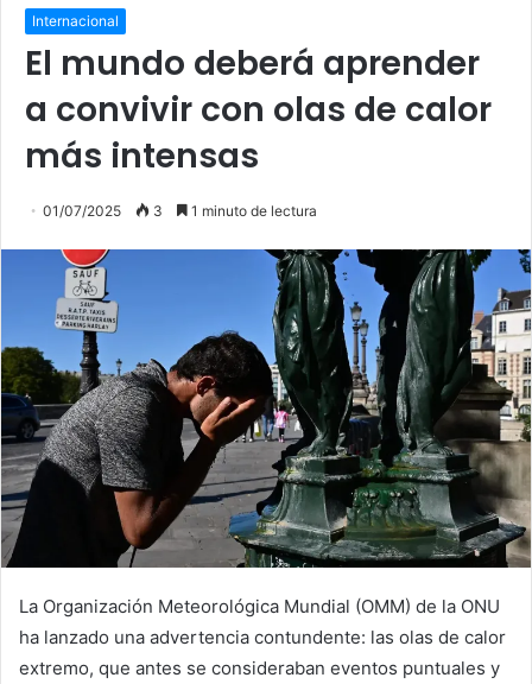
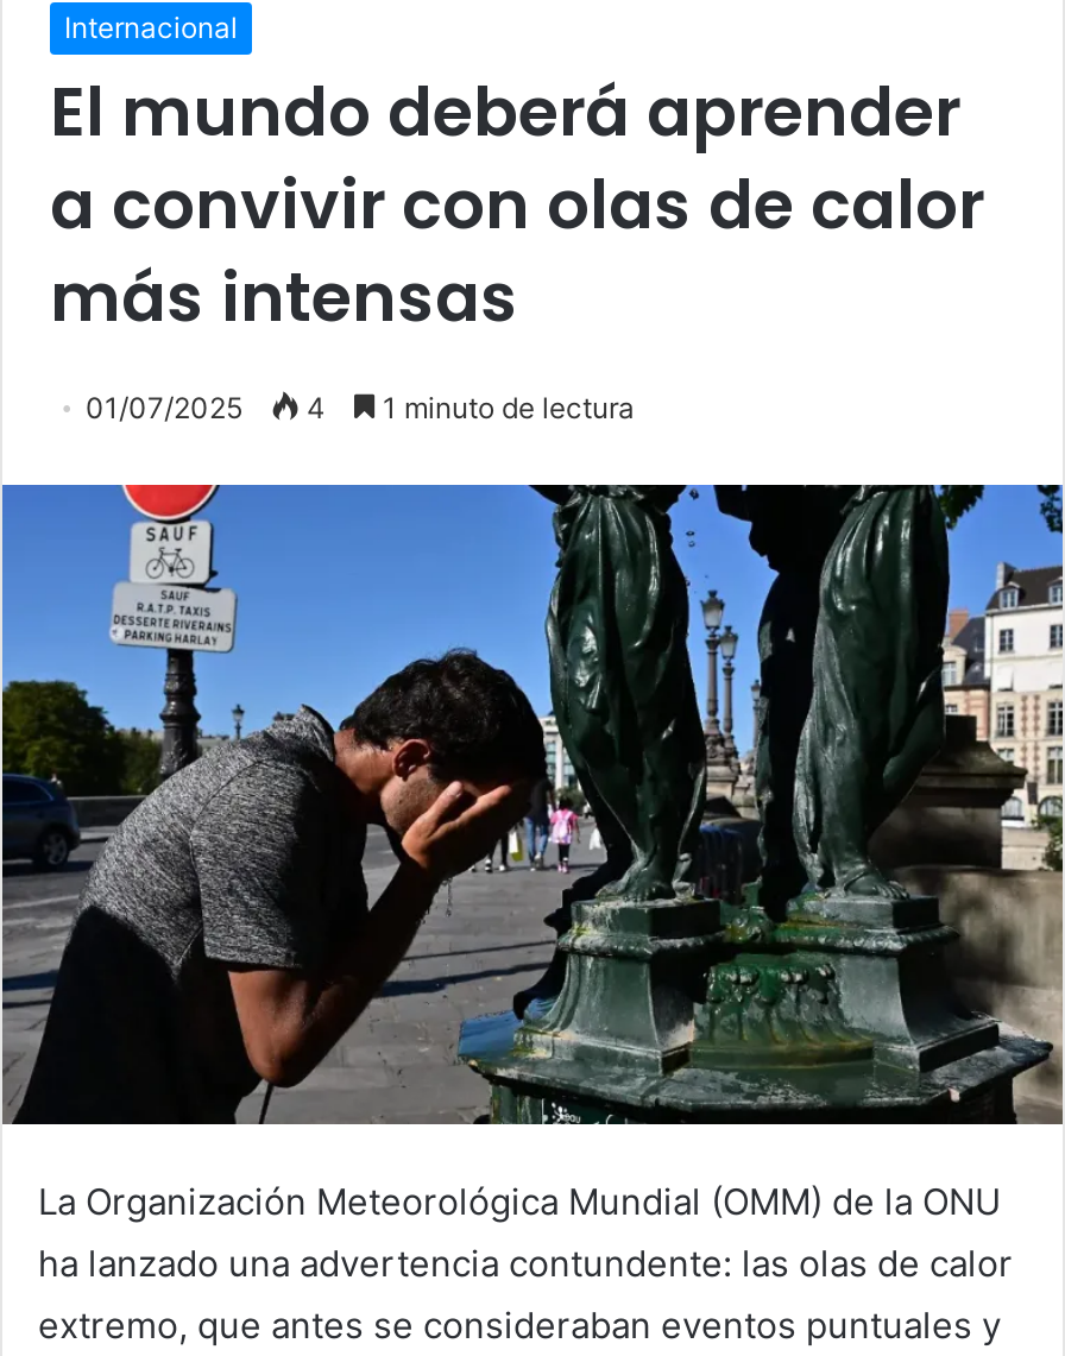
[43,202,317,219] 01/07/2025 3 1 minuto de lectura -> [86,390,635,426] 01/07/2025 4 1 minuto de lectura

